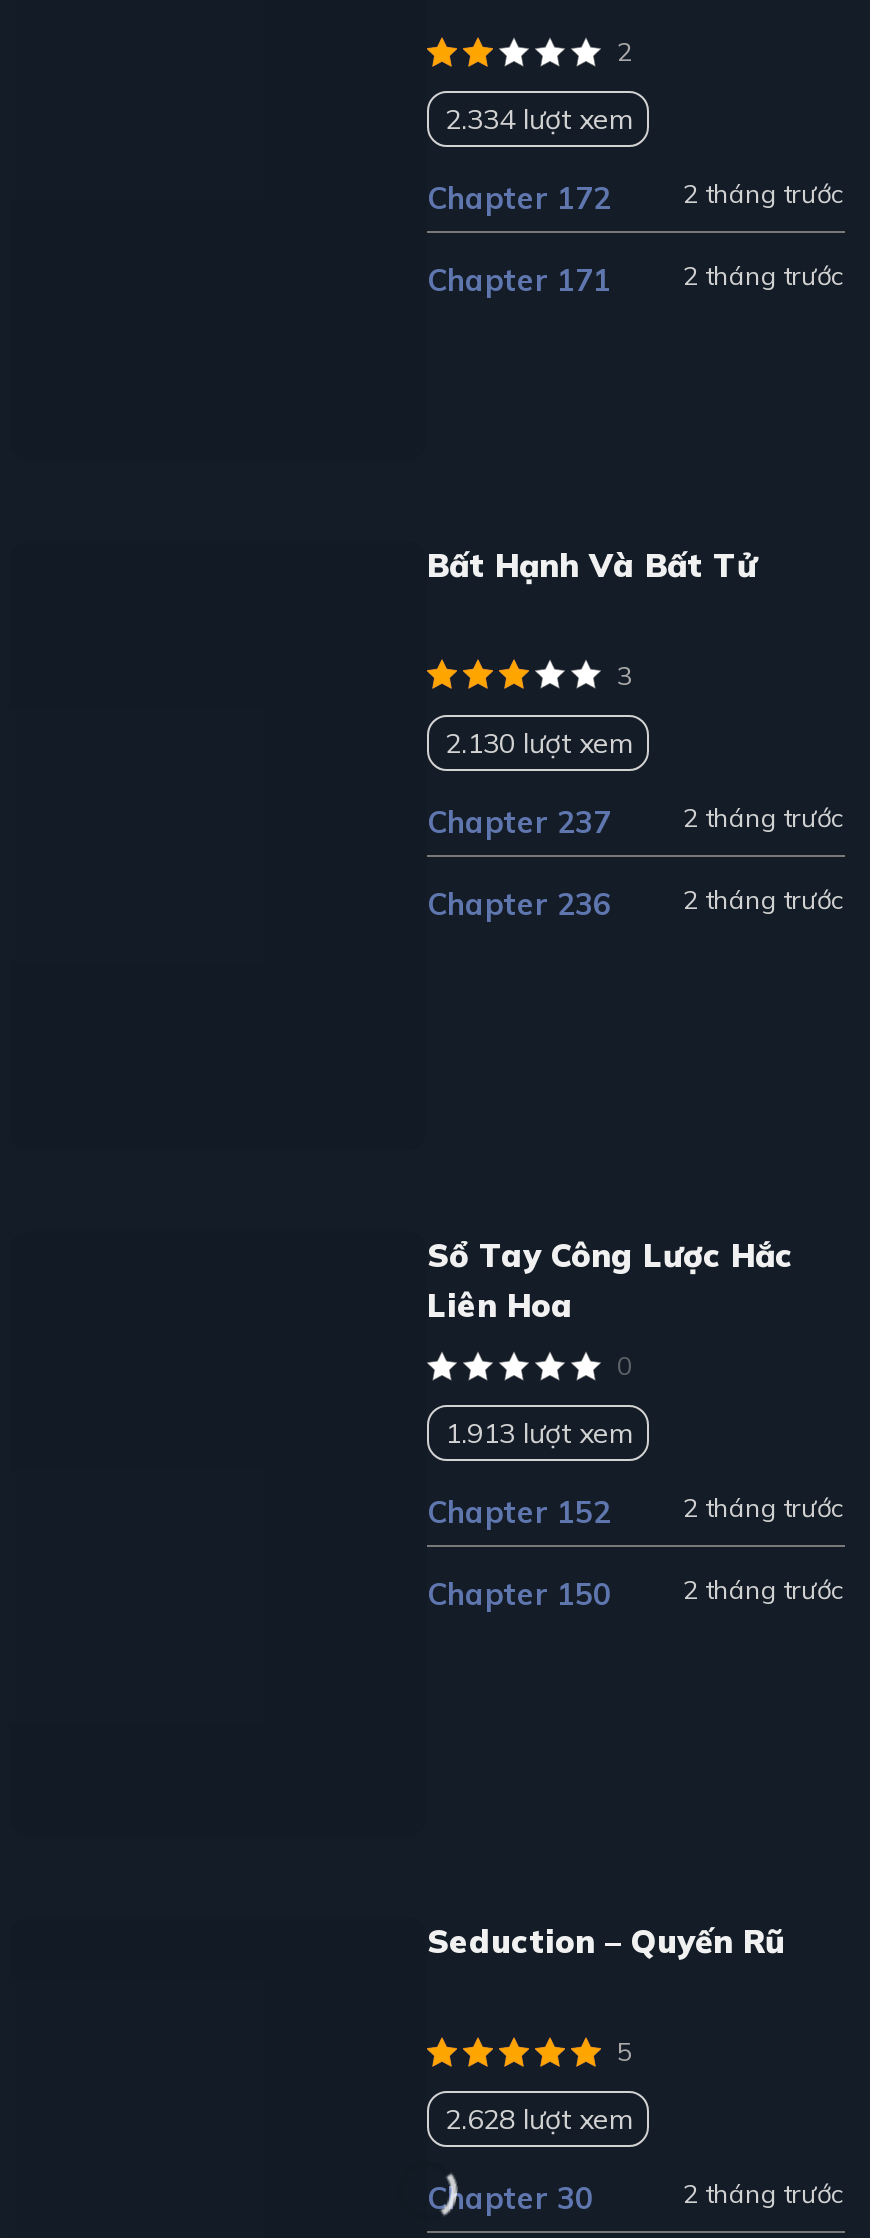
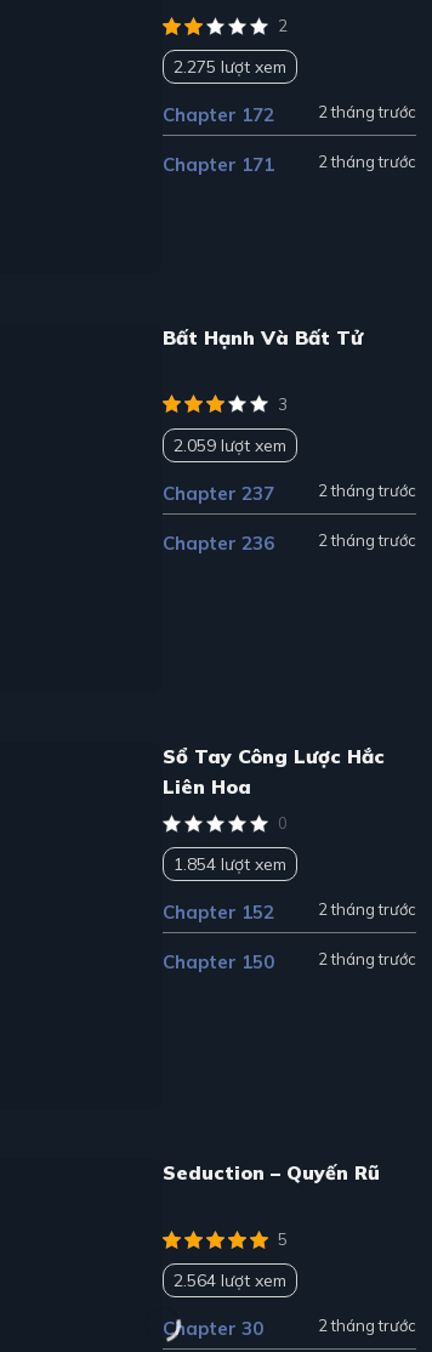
[445,101,631,137] 2.334 lượt xem -> [174,56,286,78] 2.275 lượt xem
[445,724,631,760] 2.130 lượt xem -> [174,434,286,456] 2.059 lượt xem
[445,1415,631,1451] 1.913 lượt xem -> [174,853,286,875] 1.854 lượt xem
[445,2101,631,2137] 2.628 lượt xem -> [174,1270,286,1291] 2.564 lượt xem

